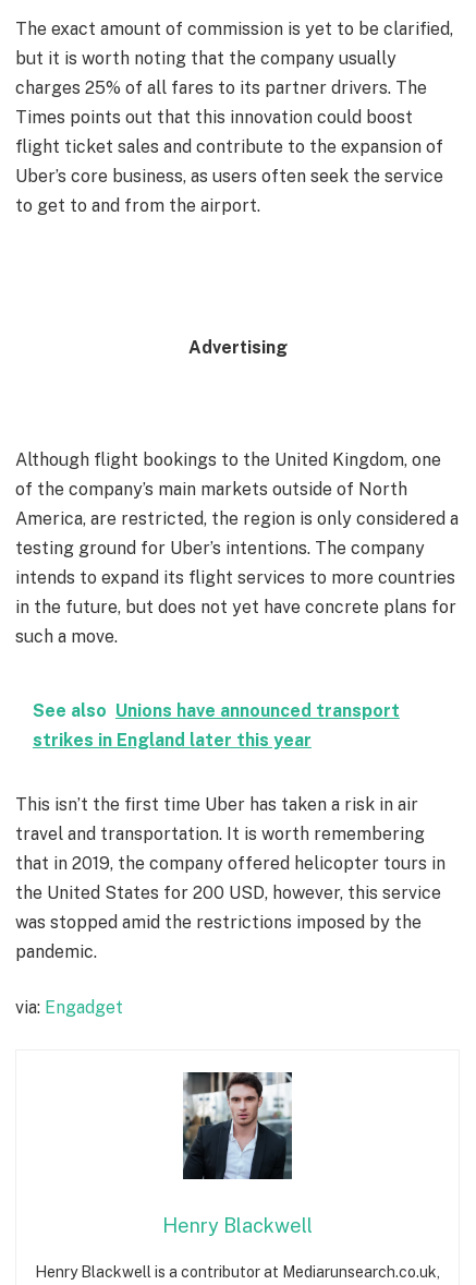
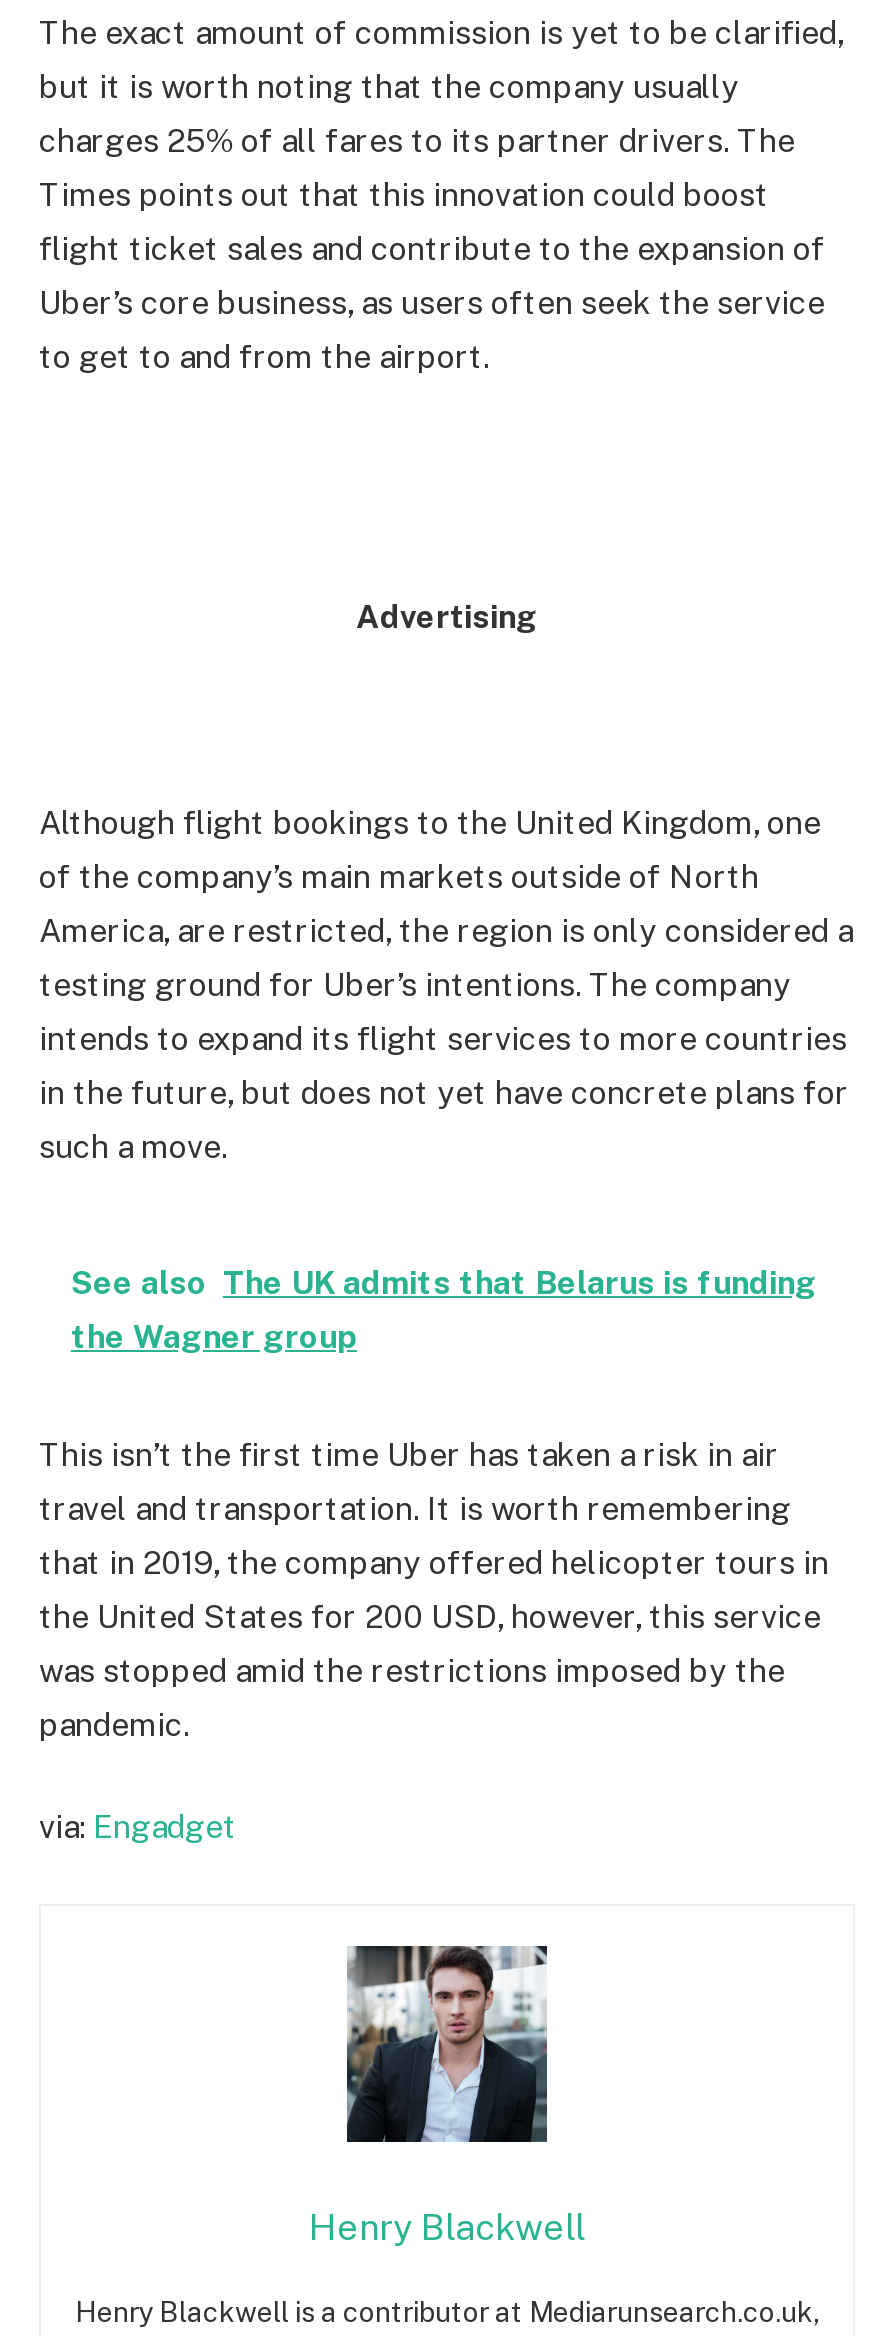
[33,700,400,750] See also Unions have announced transport | strikes in England later this year -> [71,1264,817,1356] See also The UK admits that Belarus is funding | the Wagner group

